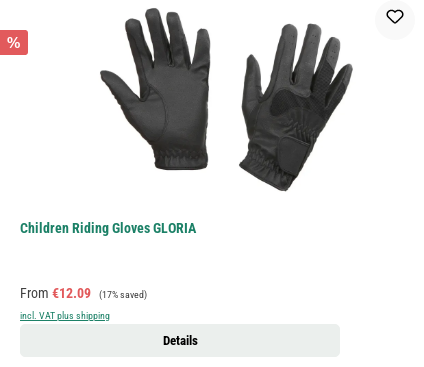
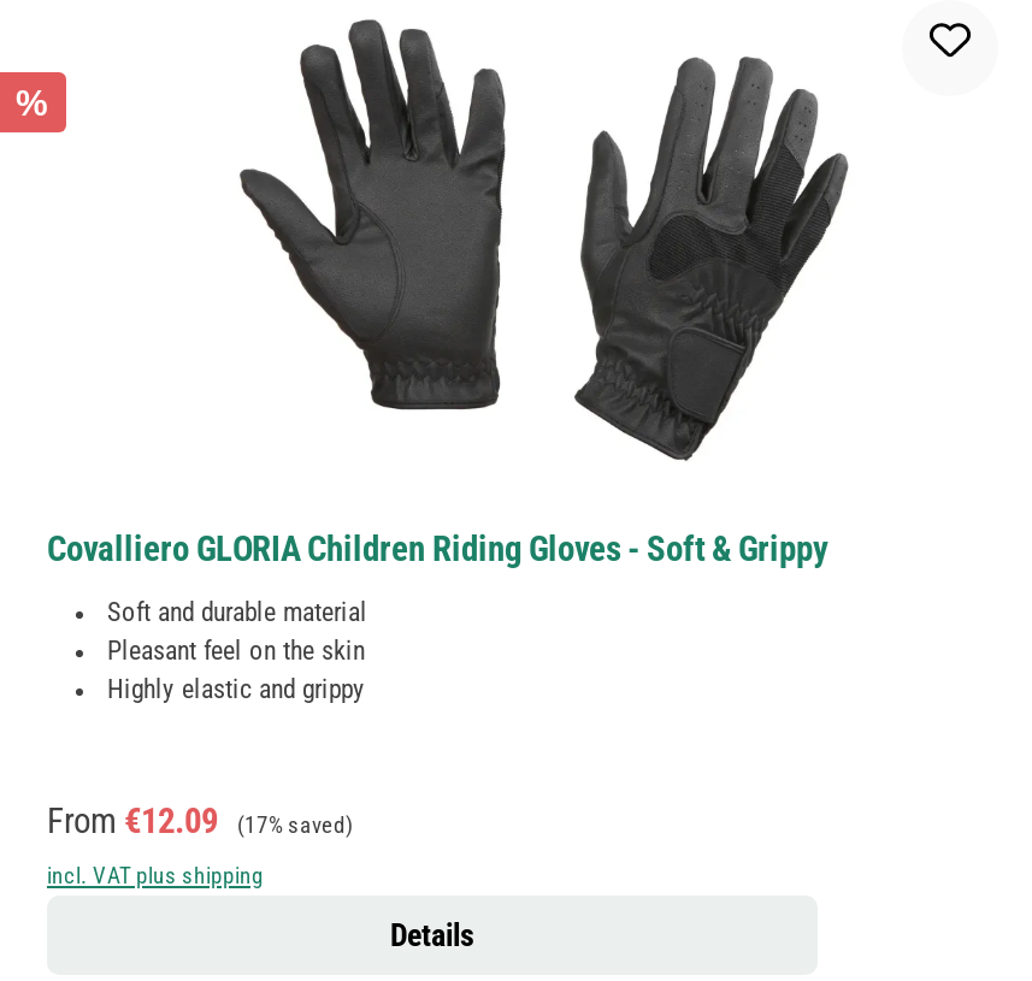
[20,220,196,237] Children Riding Gloves GLORIA -> [47,529,827,705] Covalliero GLORIA Children Riding Gloves - Soft & Grippy | Soft and durable material | Pleasant feel on the skin | Highly elastic and grippy

